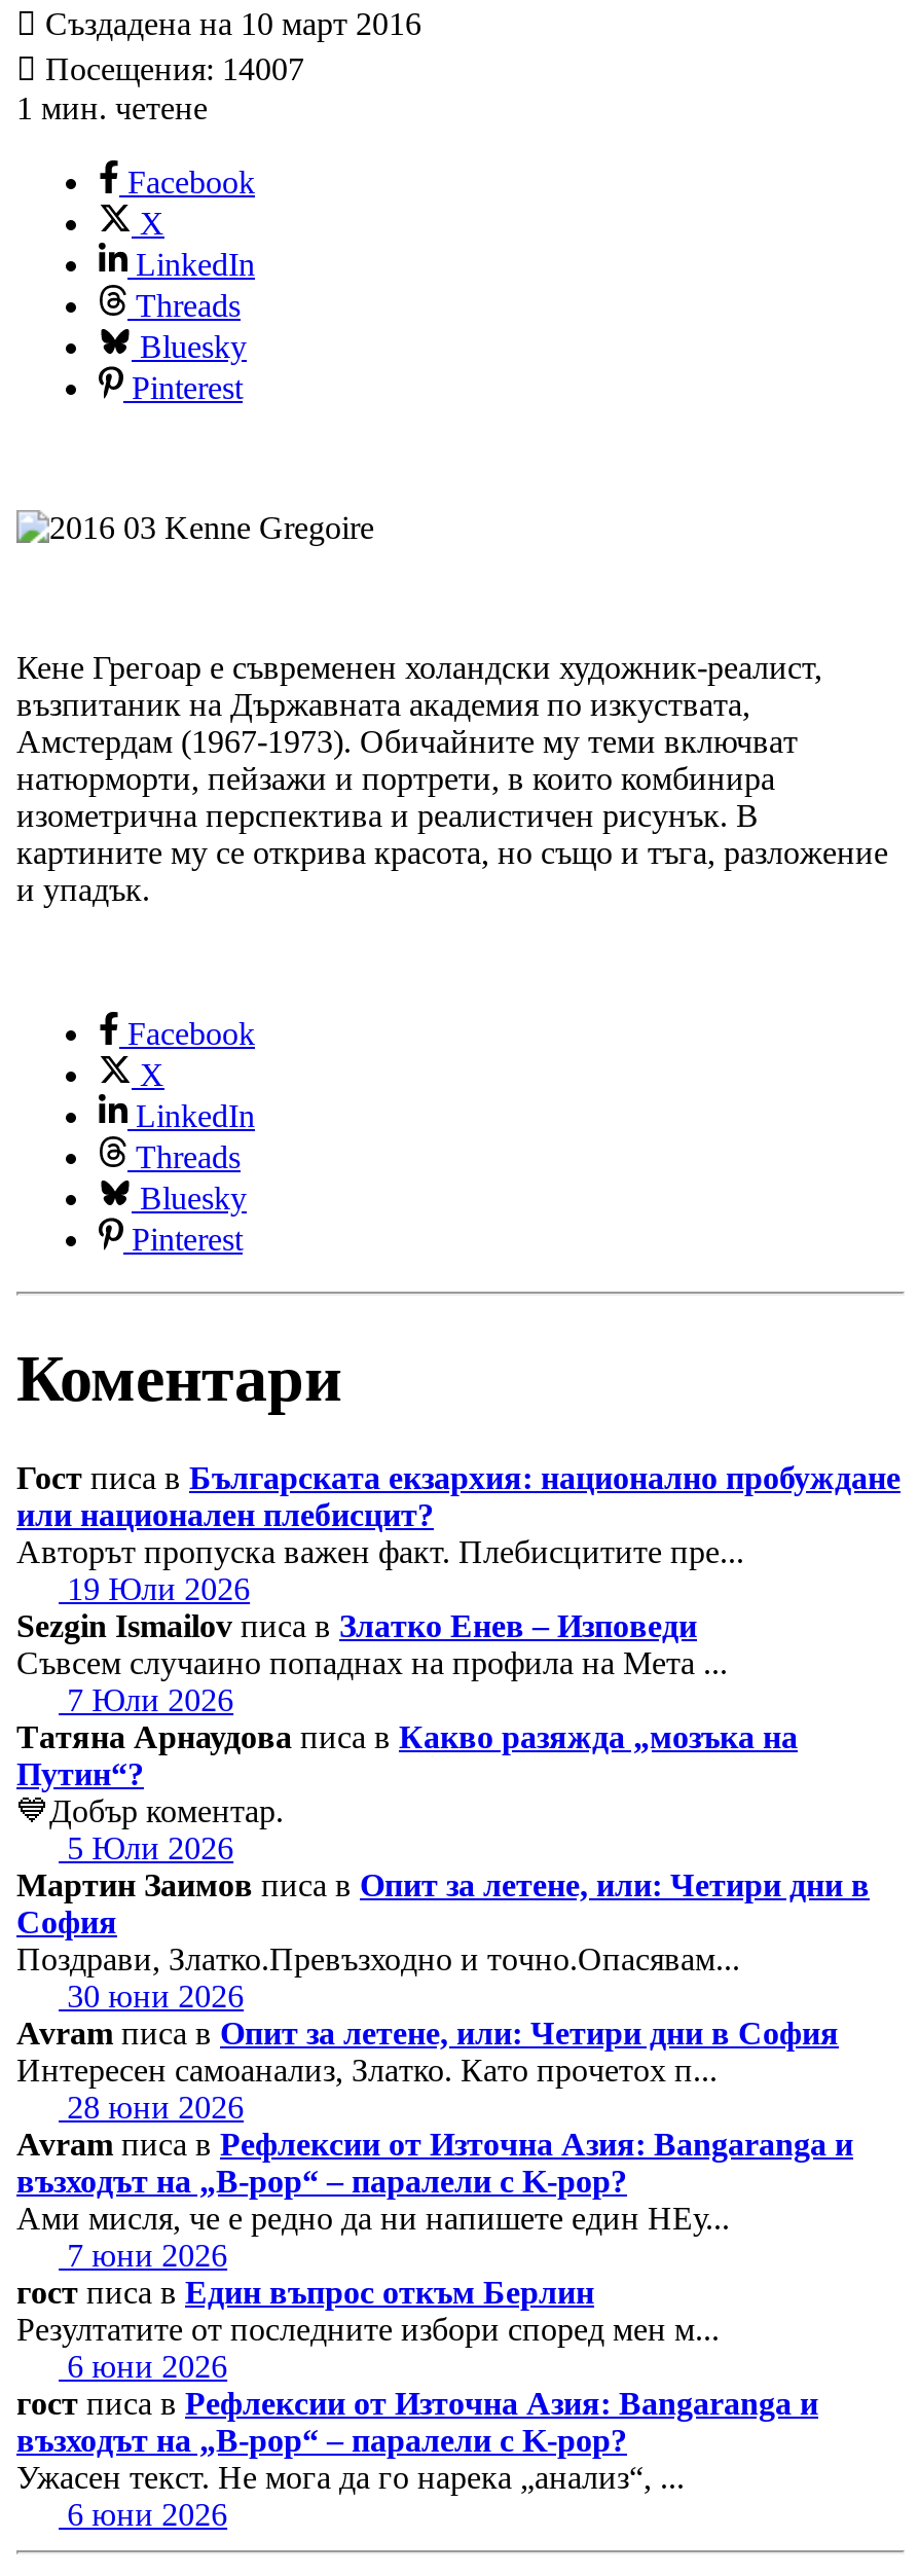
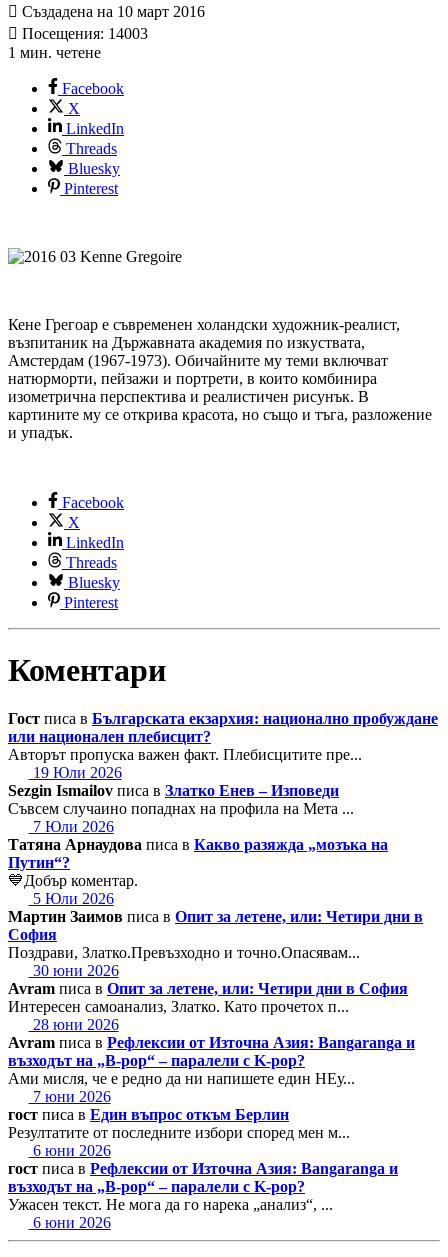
[37,52,304,87] Посещения: 14007 -> [18,25,148,42] Посещения: 14003

